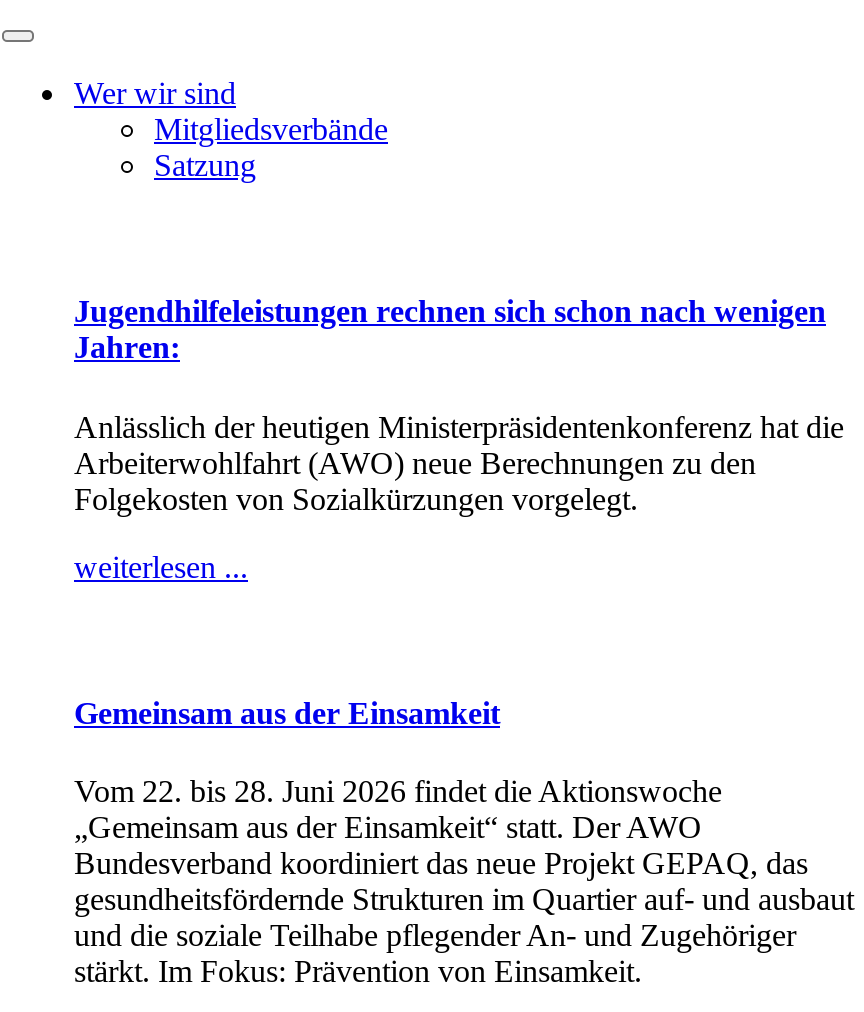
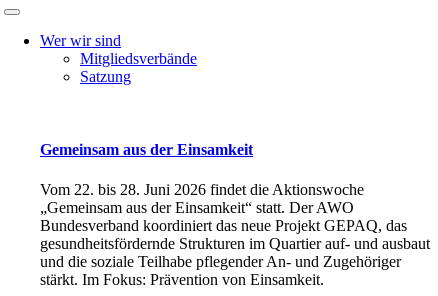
[74,295,844,583] Jugendhilfeleistungen rechnen sich schon nach wenigen | Jahren: | Anlässlich der heutigen Ministerpräsidentenkonferenz hat die | Arbeiterwohlfahrt (AWO) neue Berechnungen zu den | Folgekosten von Sozialkürzungen vorgelegt. | weiterlesen ... -> none

